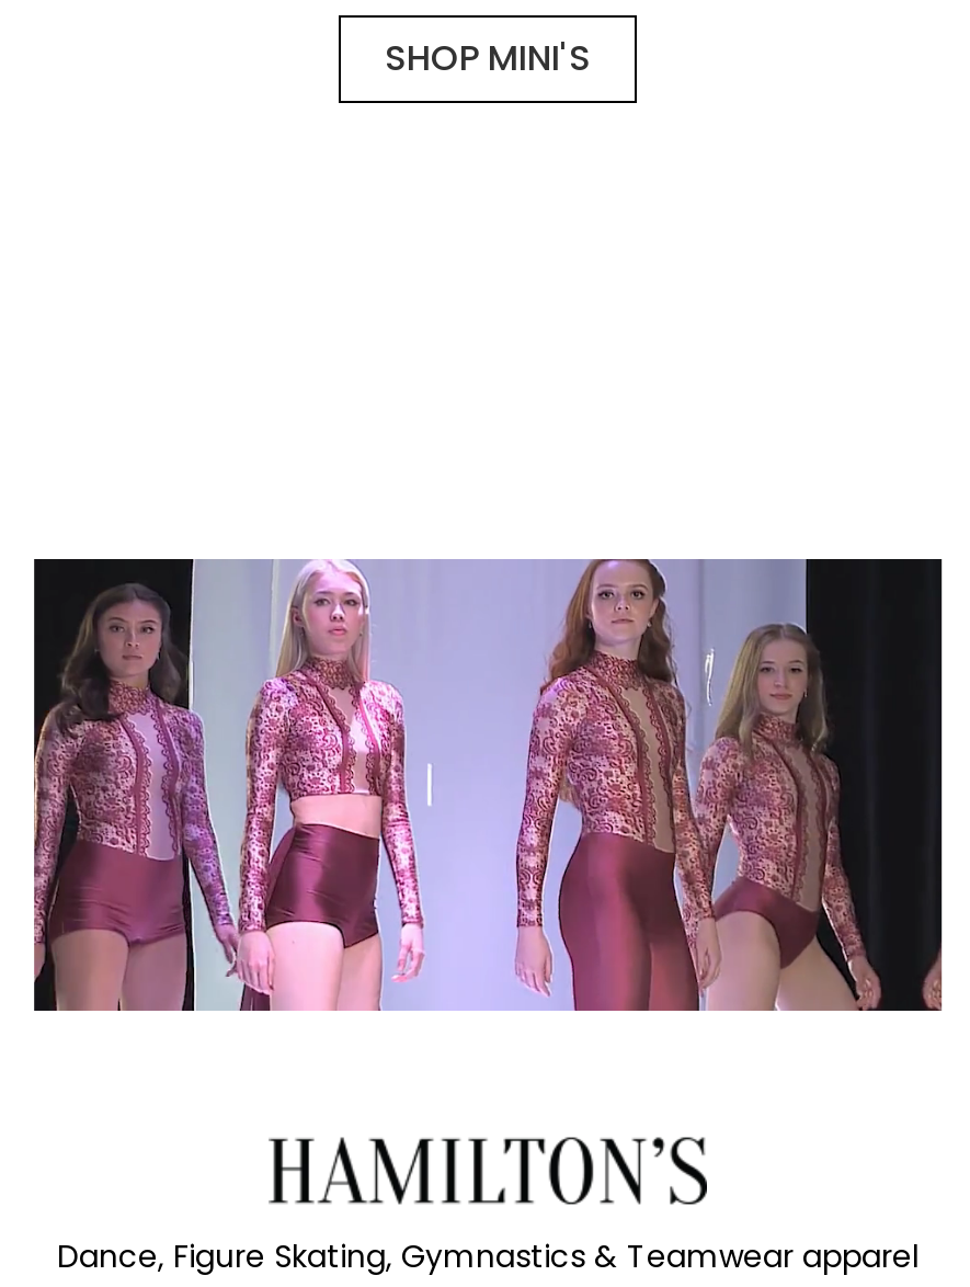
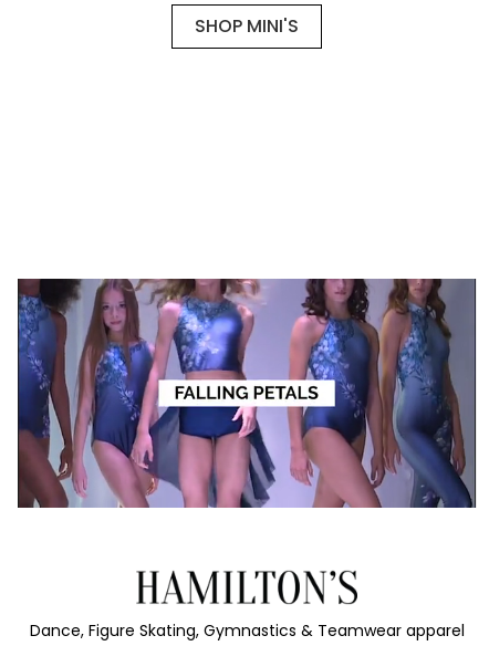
[32,557,944,1013] [image] -> [17,278,477,509] [image]

